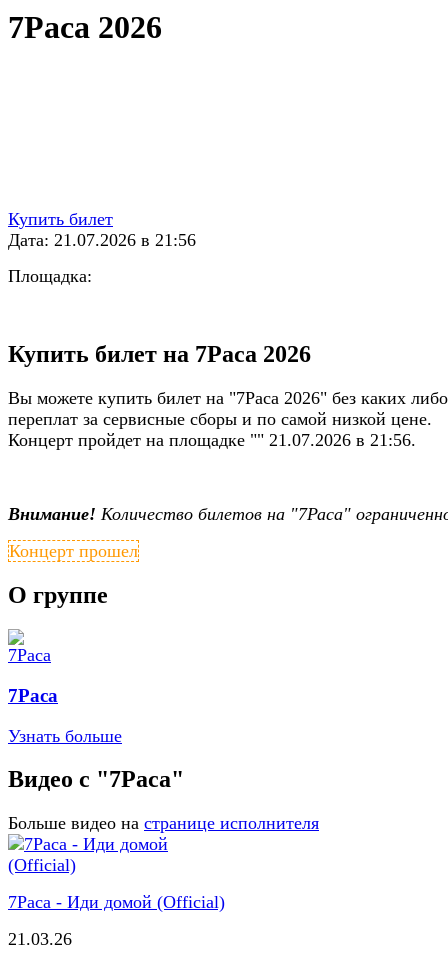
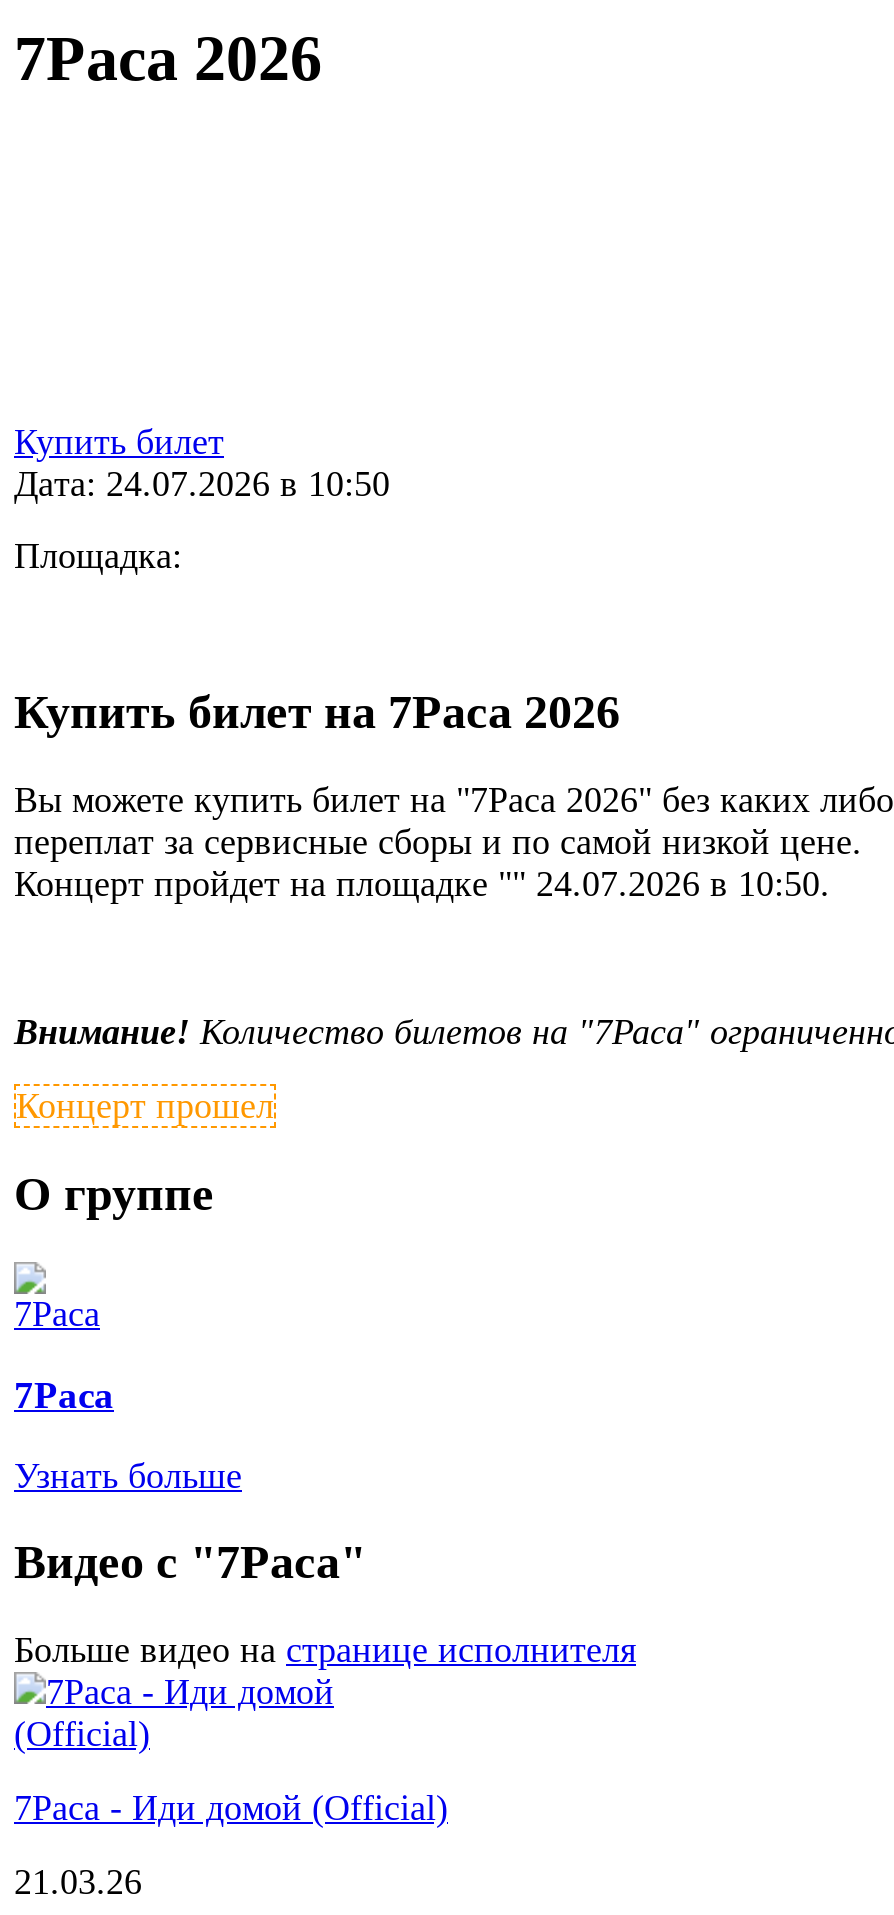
[8,230,196,250] Дата: 21.07.2026 в 21:56 -> [14,465,390,505] Дата: 24.07.2026 в 10:50
[8,430,416,450] Концерт пройдет на площадке "" 21.07.2026 в 21:56. -> [14,864,830,904] Концерт пройдет на площадке "" 24.07.2026 в 10:50.

